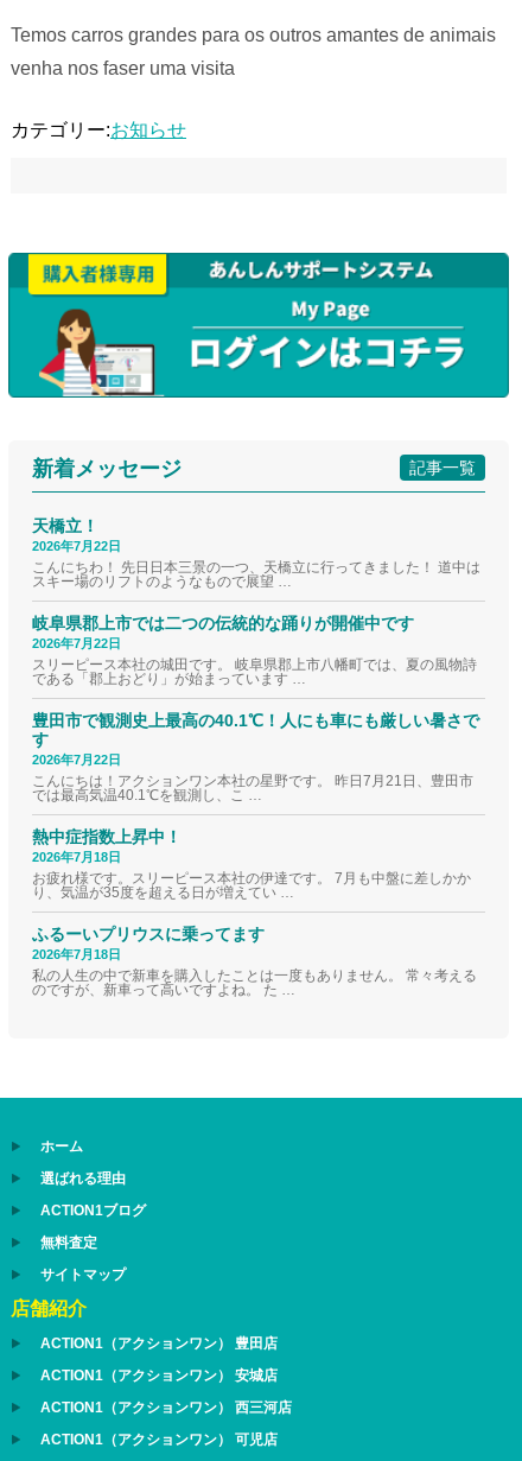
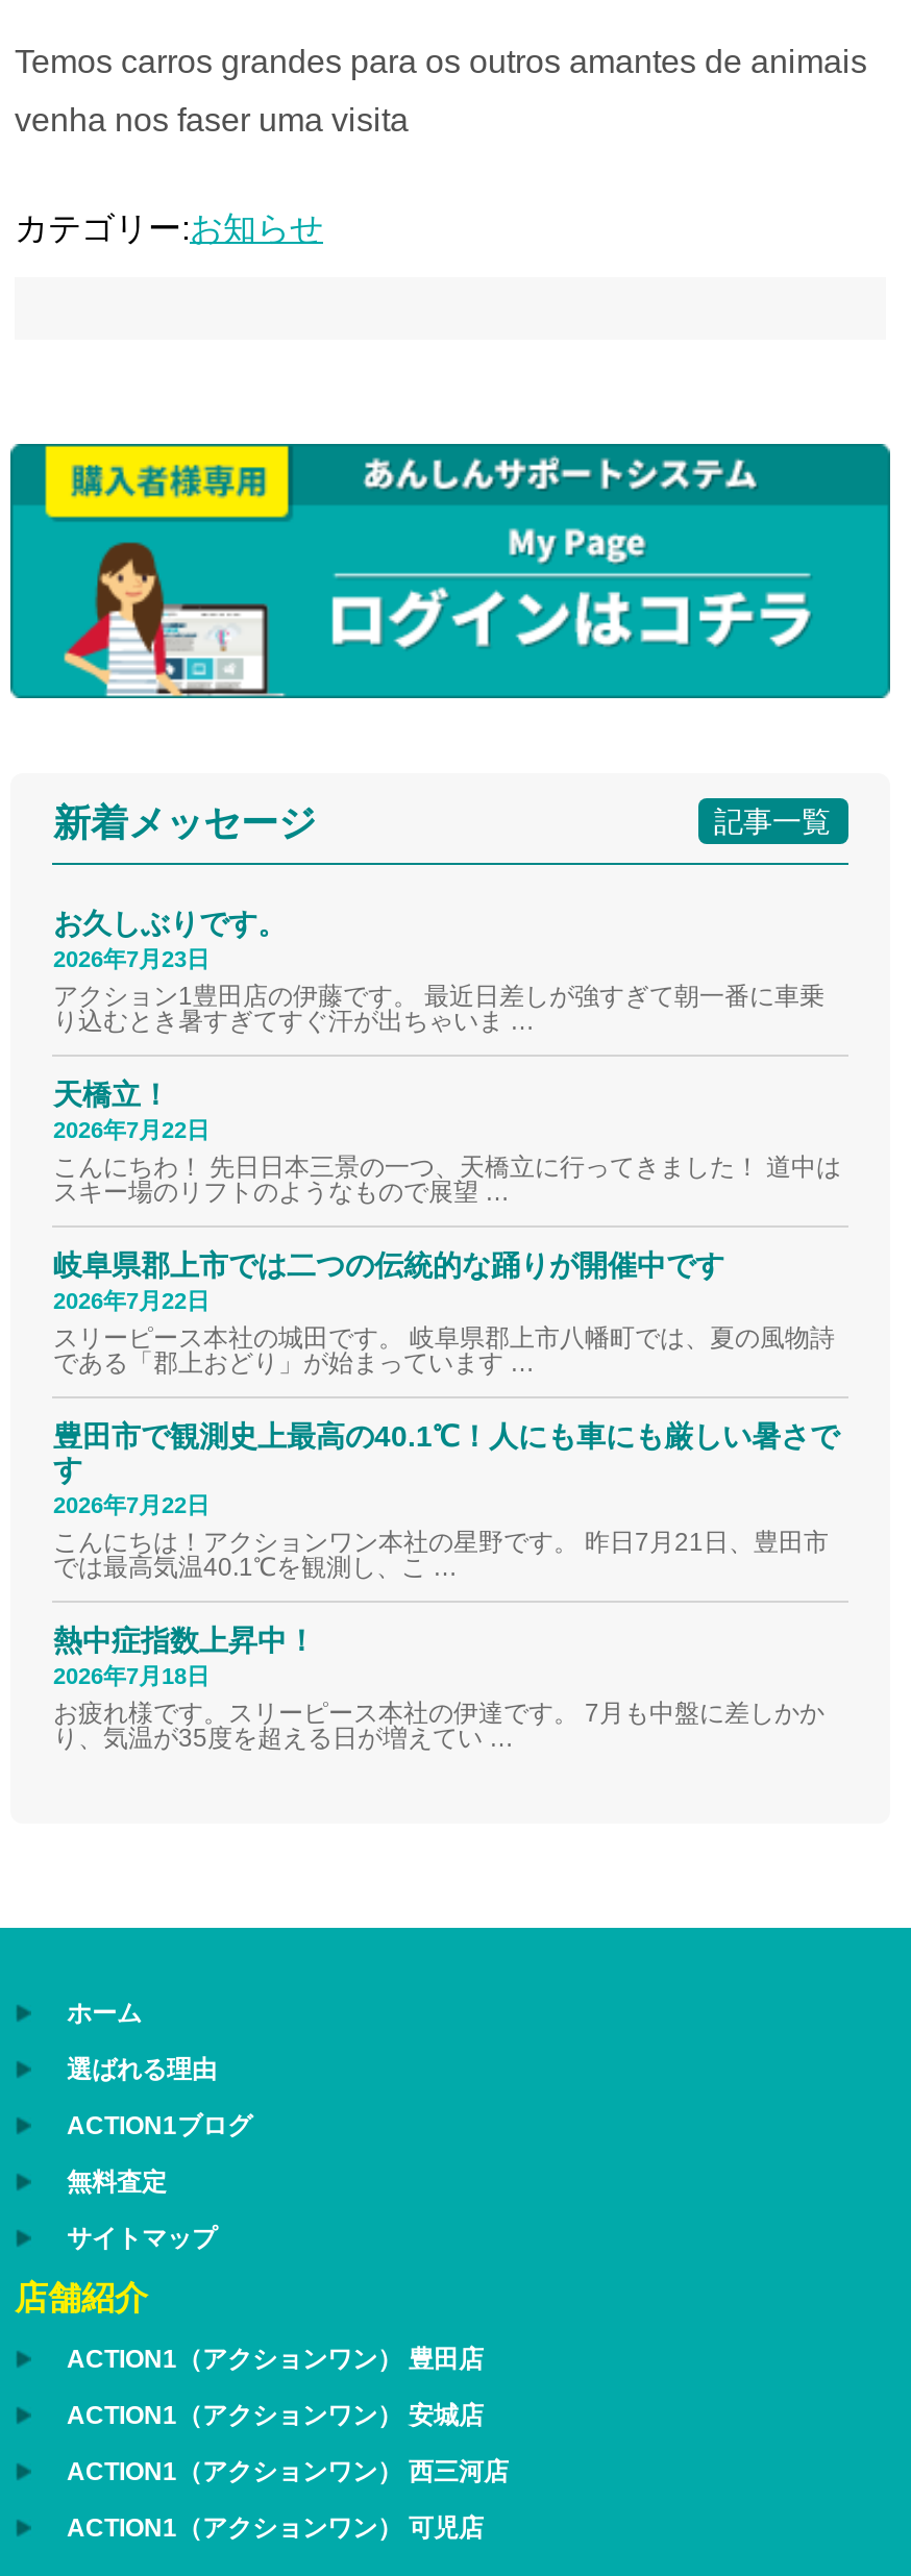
none -> [53,906,824,1035] お久しぶりです。 | 2026年7月23日 | アクション1豊田店の伊藤です。 最近日差しが強すぎて朝一番に車乗 | り込むとき暑すぎてすぐ汗が出ちゃいま …
moved [33,516,481,900] -> [53,1077,841,1752]: 天橋立！ | 2026年7月22日 | こんにちわ！ 先日日本三景の一つ、天橋立に行ってきました！ 道中は | ... | お疲れ様です。スリーピース本社の伊達です。 7月も中盤に差しかか | り、気温が35度を超える日が増えてい …
[33,924,477,998] ふるーいプリウスに乗ってます | 2026年7月18日 | 私の人生の中で新車を購入したことは一度もありません。 常々考える | のですが、新車って高いですよね。 た … -> none

